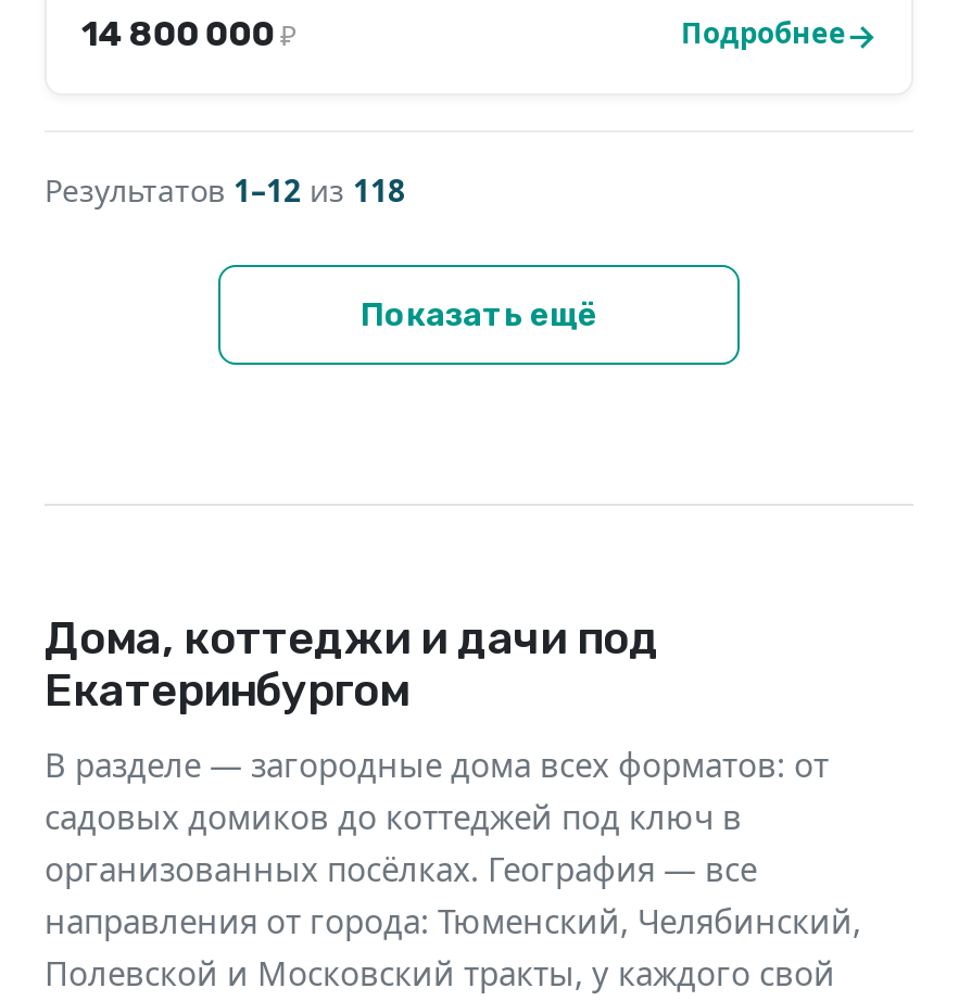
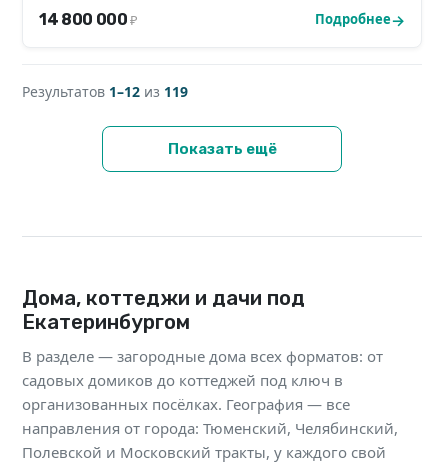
[45,168,405,210] Результатов 1–12 из 118 -> [22,82,188,101] Результатов 1–12 из 119

